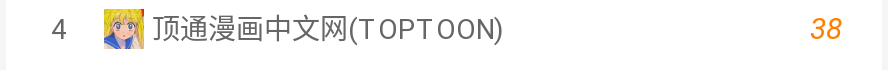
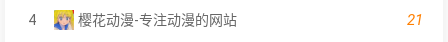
[152,11,842,47] 顶通漫画中文网(TOPTOON) | 38 -> [78,11,423,29] 樱花动漫-专注动漫的网站 | 21

